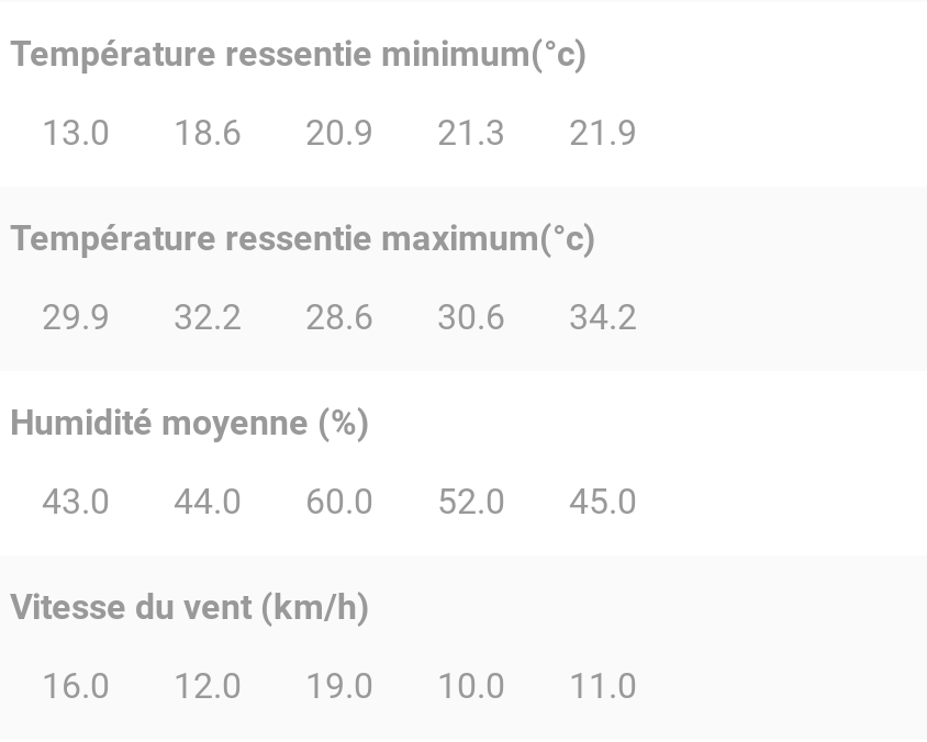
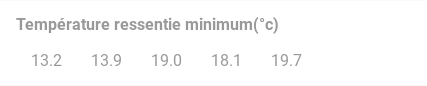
[10,112,637,707] 13.0 | 18.6 | 20.9 | 21.3 | 21.9 | Température ressentie maximum(°c) | 29.9 | 32.2 | 28.6 | 30.6 | 34.2 | Humidité moyenne (%) | 43.0 | 44.0 | 60.0 | 52.0 | 45.0 | Vitesse du vent (km/h) | 16.0 | 12.0 -> [30,51,121,70] 13.2 | 13.9
[437,665,637,707] 10.0 | 11.0 -> [210,51,301,70] 18.1 | 19.7

